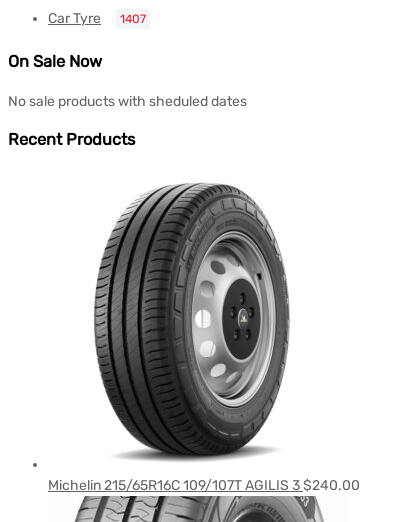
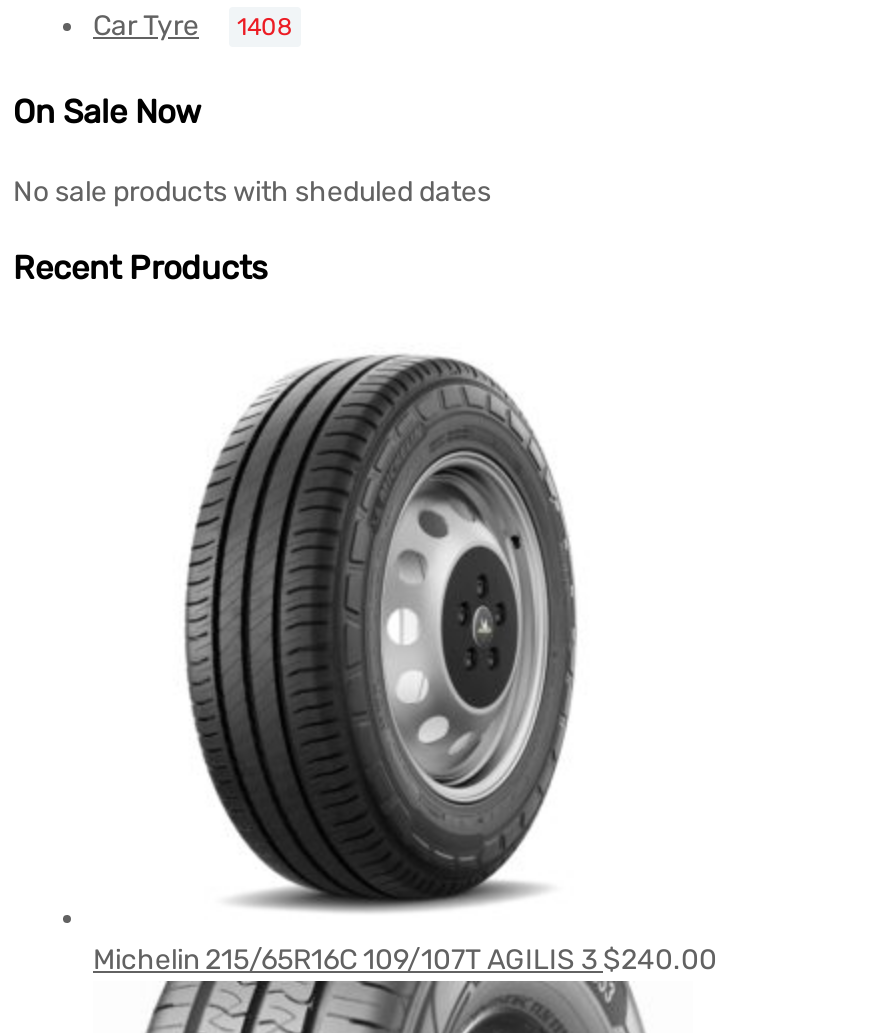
[48,10,146,27] Car Tyre 1407 -> [93,9,293,43] Car Tyre 1408

